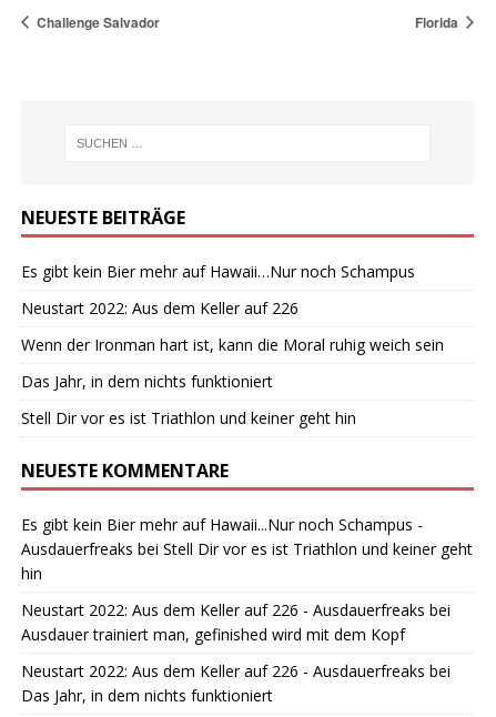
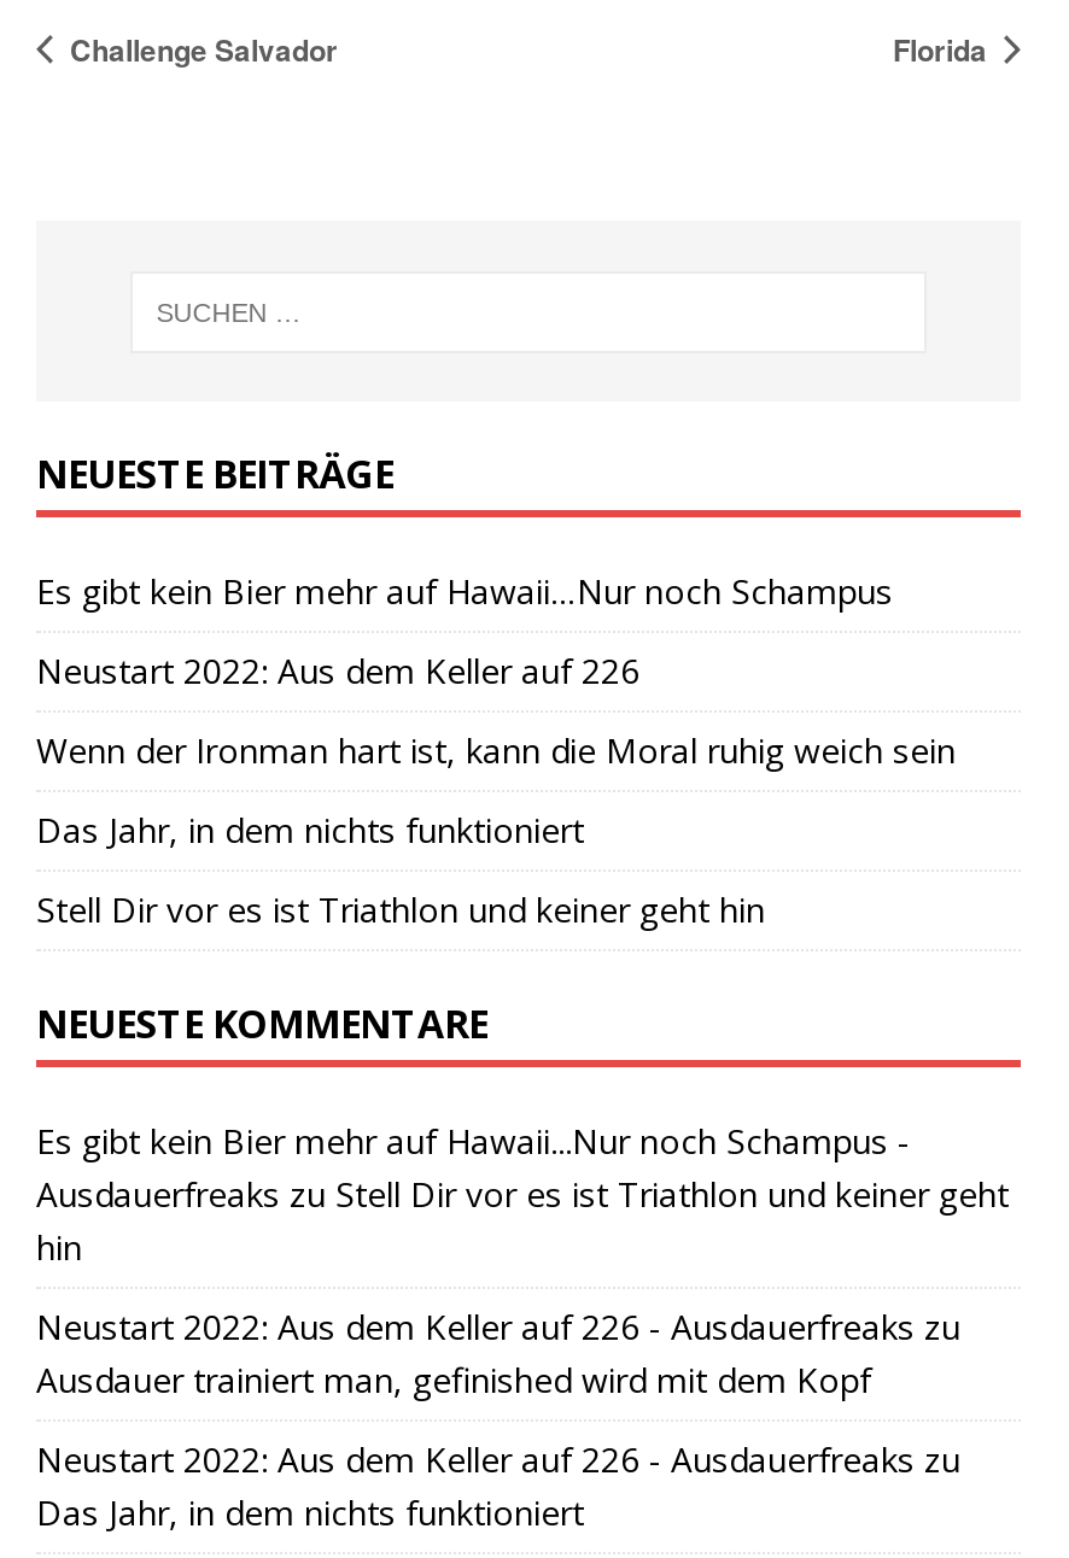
[21,539,473,560] Ausdauerfreaks bei Stell Dir vor es ist Triathlon und keiner geht -> [36,1172,1009,1217] Ausdauerfreaks zu Stell Dir vor es ist Triathlon und keiner geht
[21,600,451,621] Neustart 2022: Aus dem Keller auf 226 - Ausdauerfreaks bei -> [36,1304,960,1350] Neustart 2022: Aus dem Keller auf 226 - Ausdauerfreaks zu
[21,661,451,682] Neustart 2022: Aus dem Keller auf 226 - Ausdauerfreaks bei -> [36,1437,960,1483] Neustart 2022: Aus dem Keller auf 226 - Ausdauerfreaks zu

